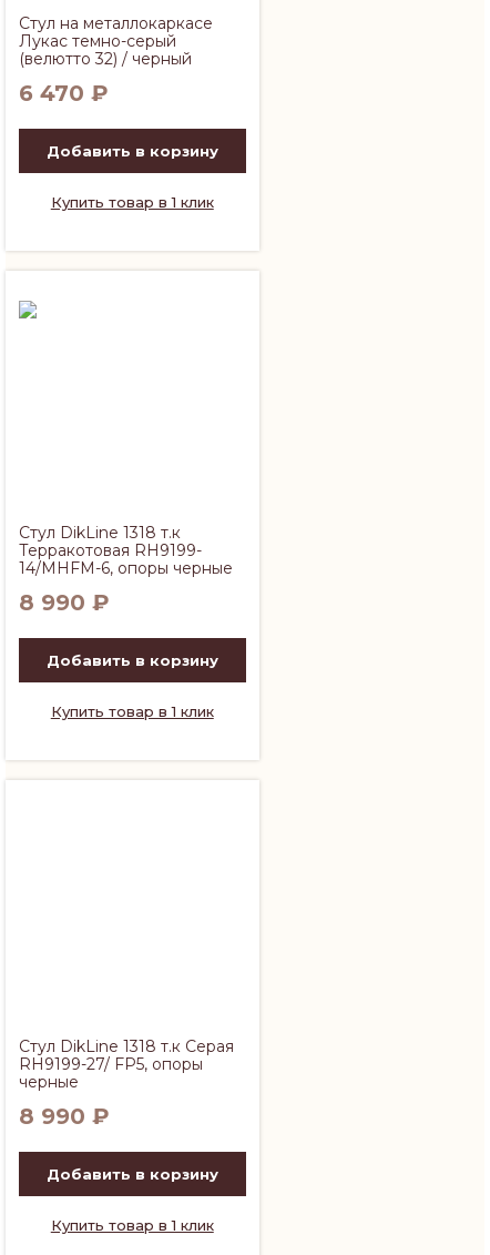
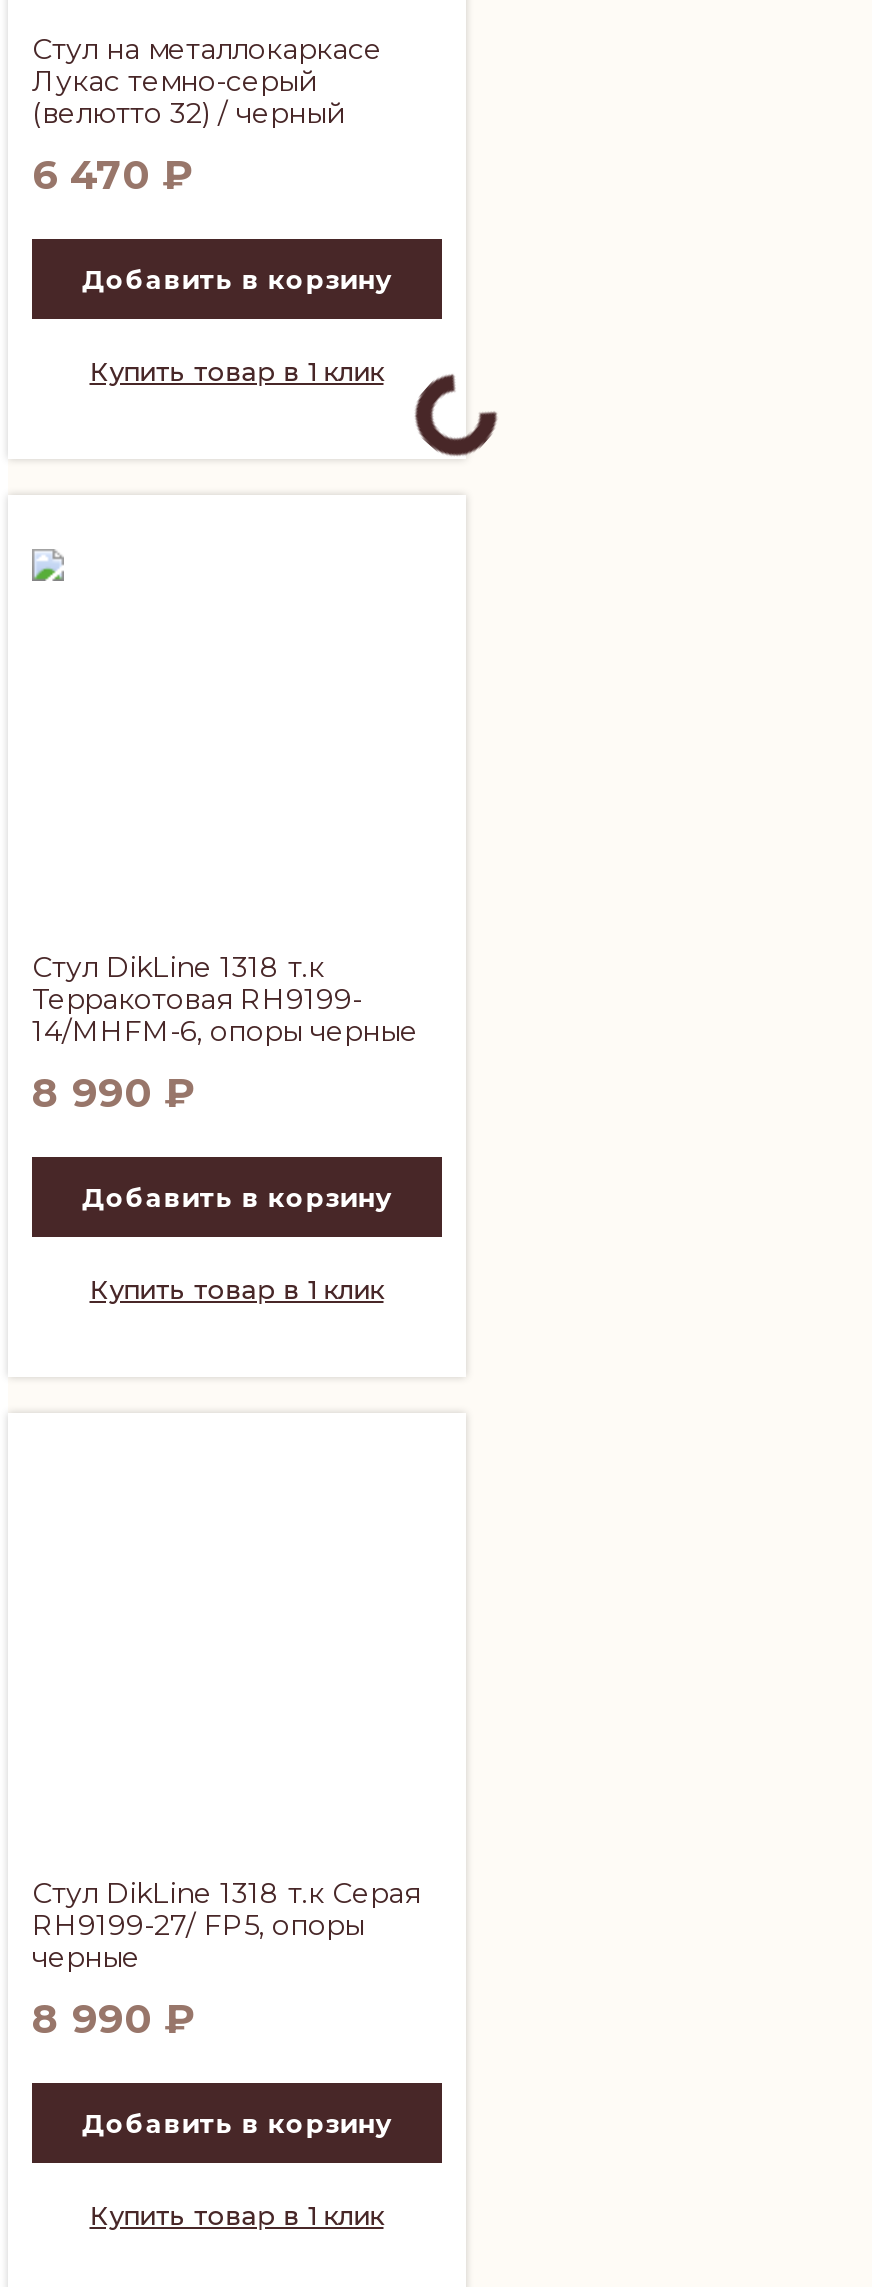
none -> [414,373,498,457] [image]

